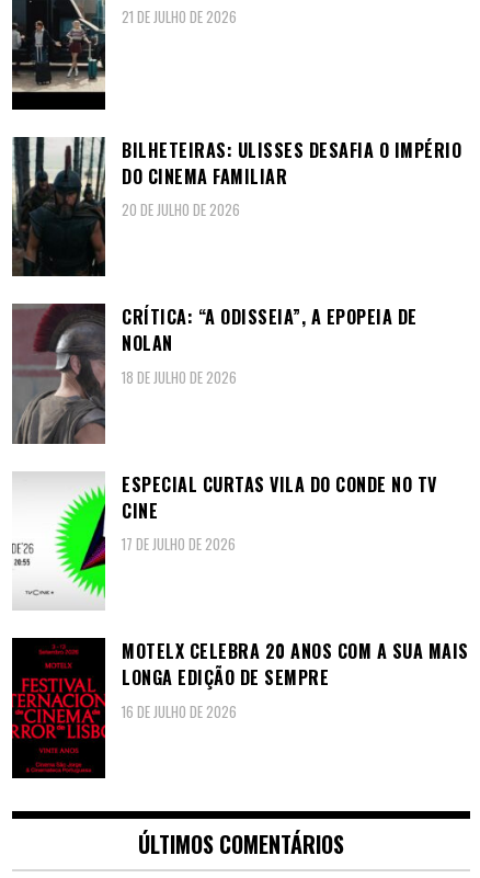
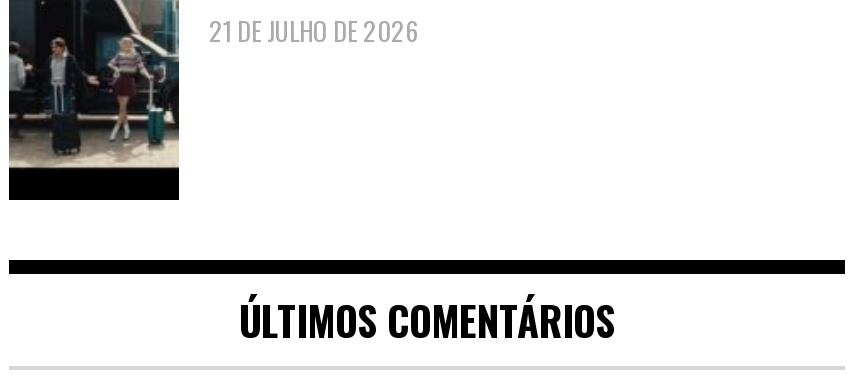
[12,136,461,277] [image] | BILHETEIRAS: ULISSES DESAFIA O IMPÉRIO | DO CINEMA FAMILIAR | 20 DE JULHO DE 2026 -> none
[12,303,417,445] [image] | CRÍTICA: “A ODISSEIA”, A EPOPEIA DE | NOLAN | 18 DE JULHO DE 2026 -> none
[12,471,437,609] [image] | ESPECIAL CURTAS VILA DO CONDE NO TV | CINE | 17 DE JULHO DE 2026 -> none
[11,637,468,774] [image] | MOTELX CELEBRA 20 ANOS COM A SUA MAIS | LONGA EDIÇÃO DE SEMPRE | 16 DE JULHO DE 2026 -> none

